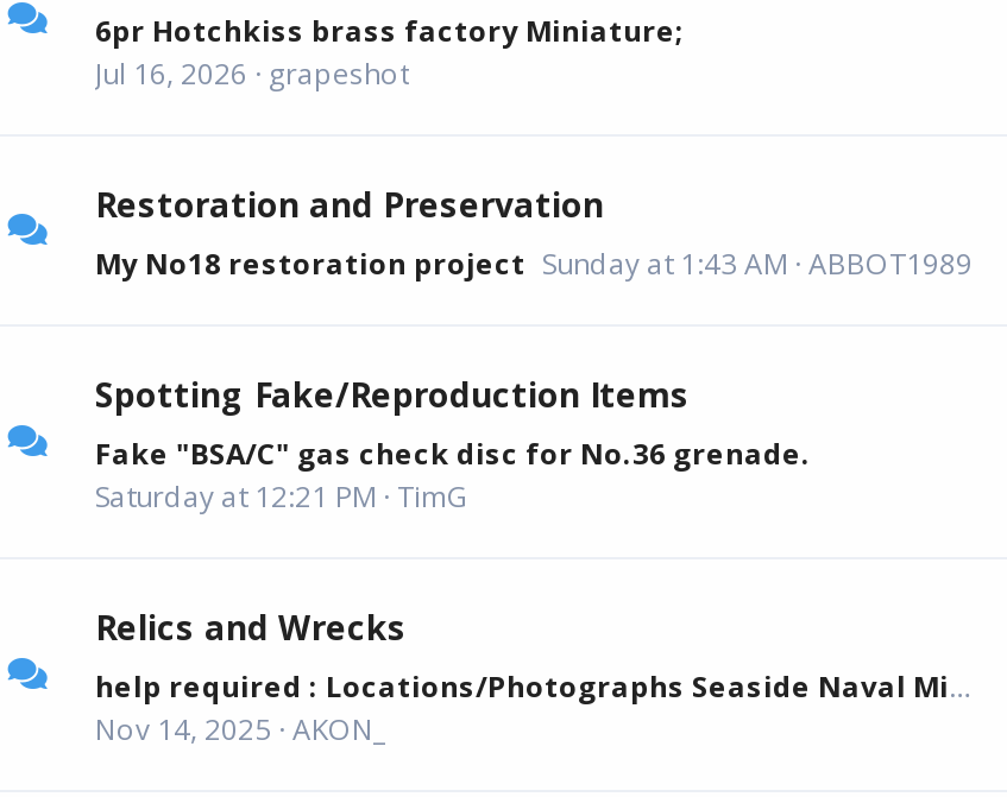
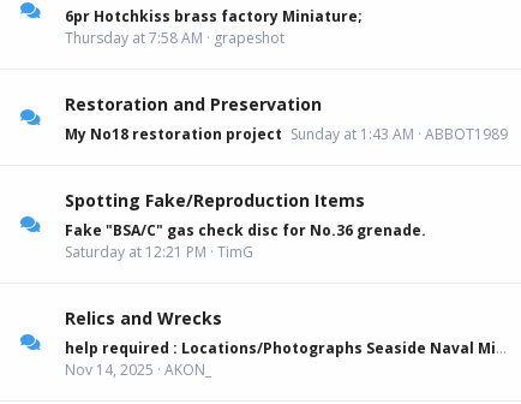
[95,53,409,93] Jul 16, 2026 grapeshot -> [65,27,285,48] Thursday at 7:58 AM grapeshot

